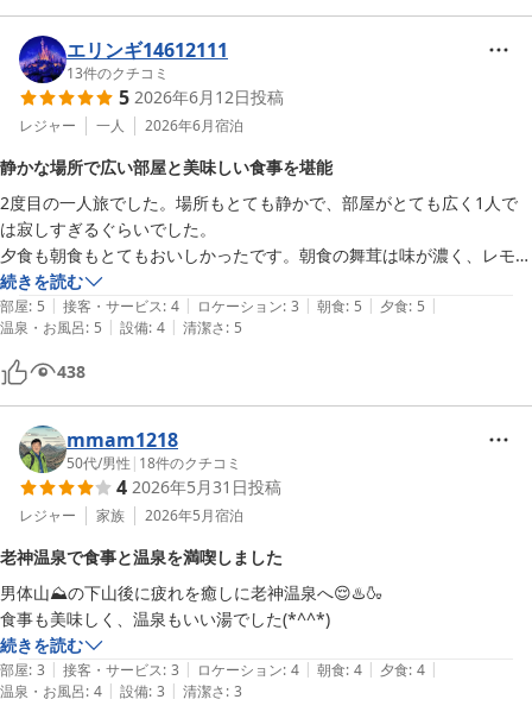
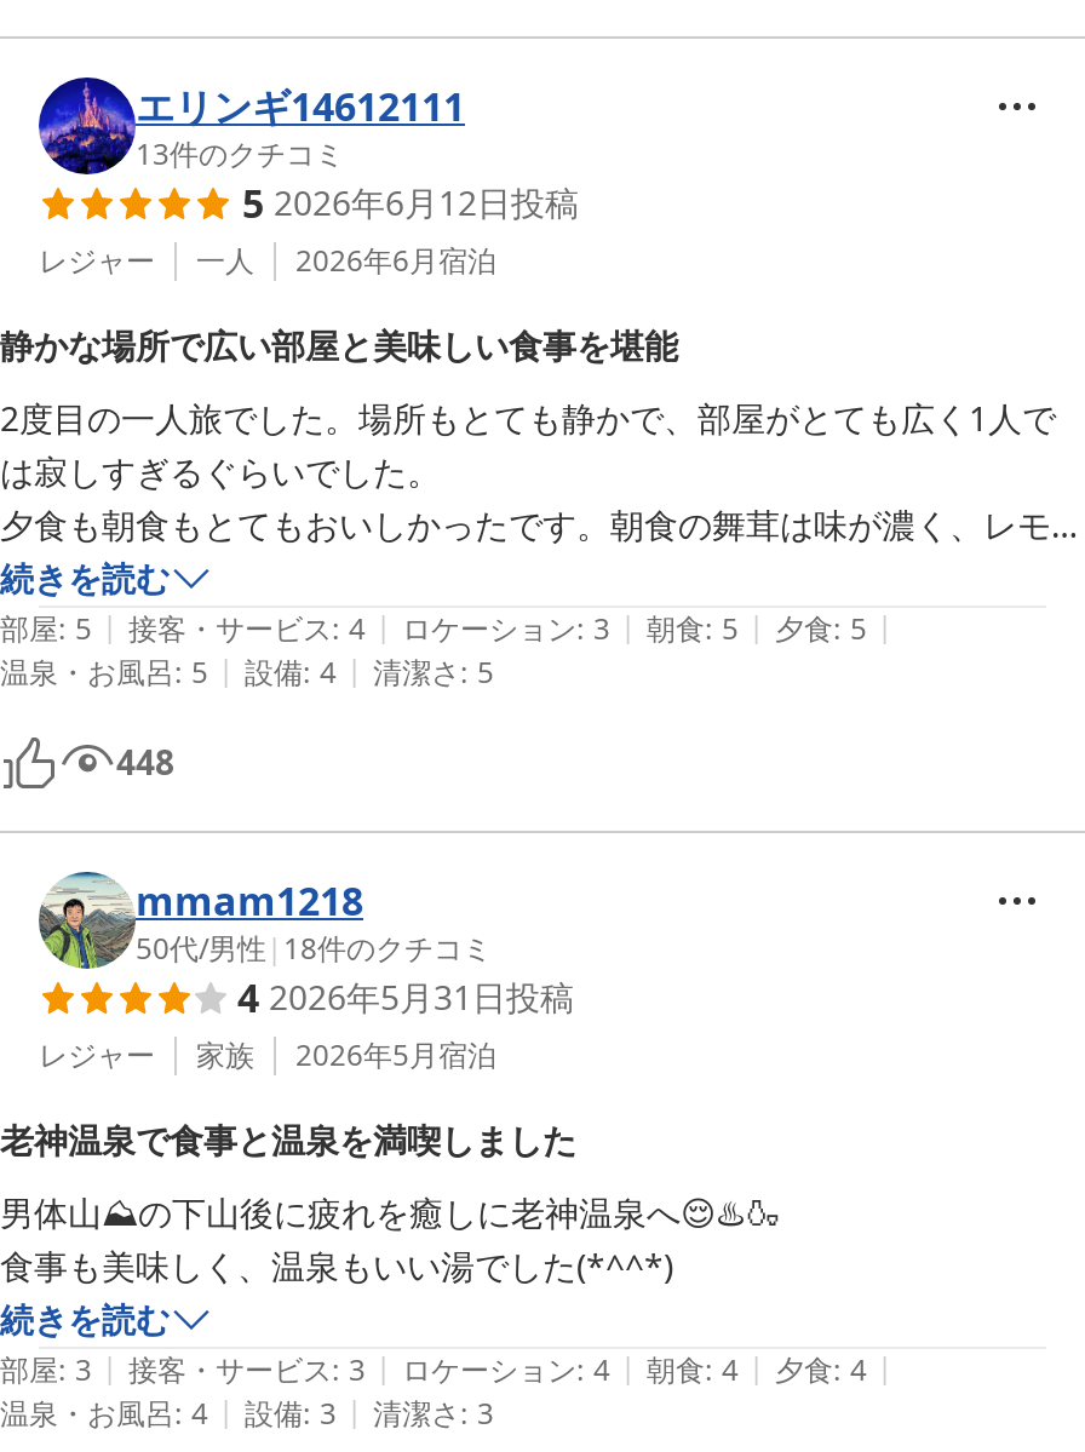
[57,360,85,383] 438 -> [116,739,174,785] 448

